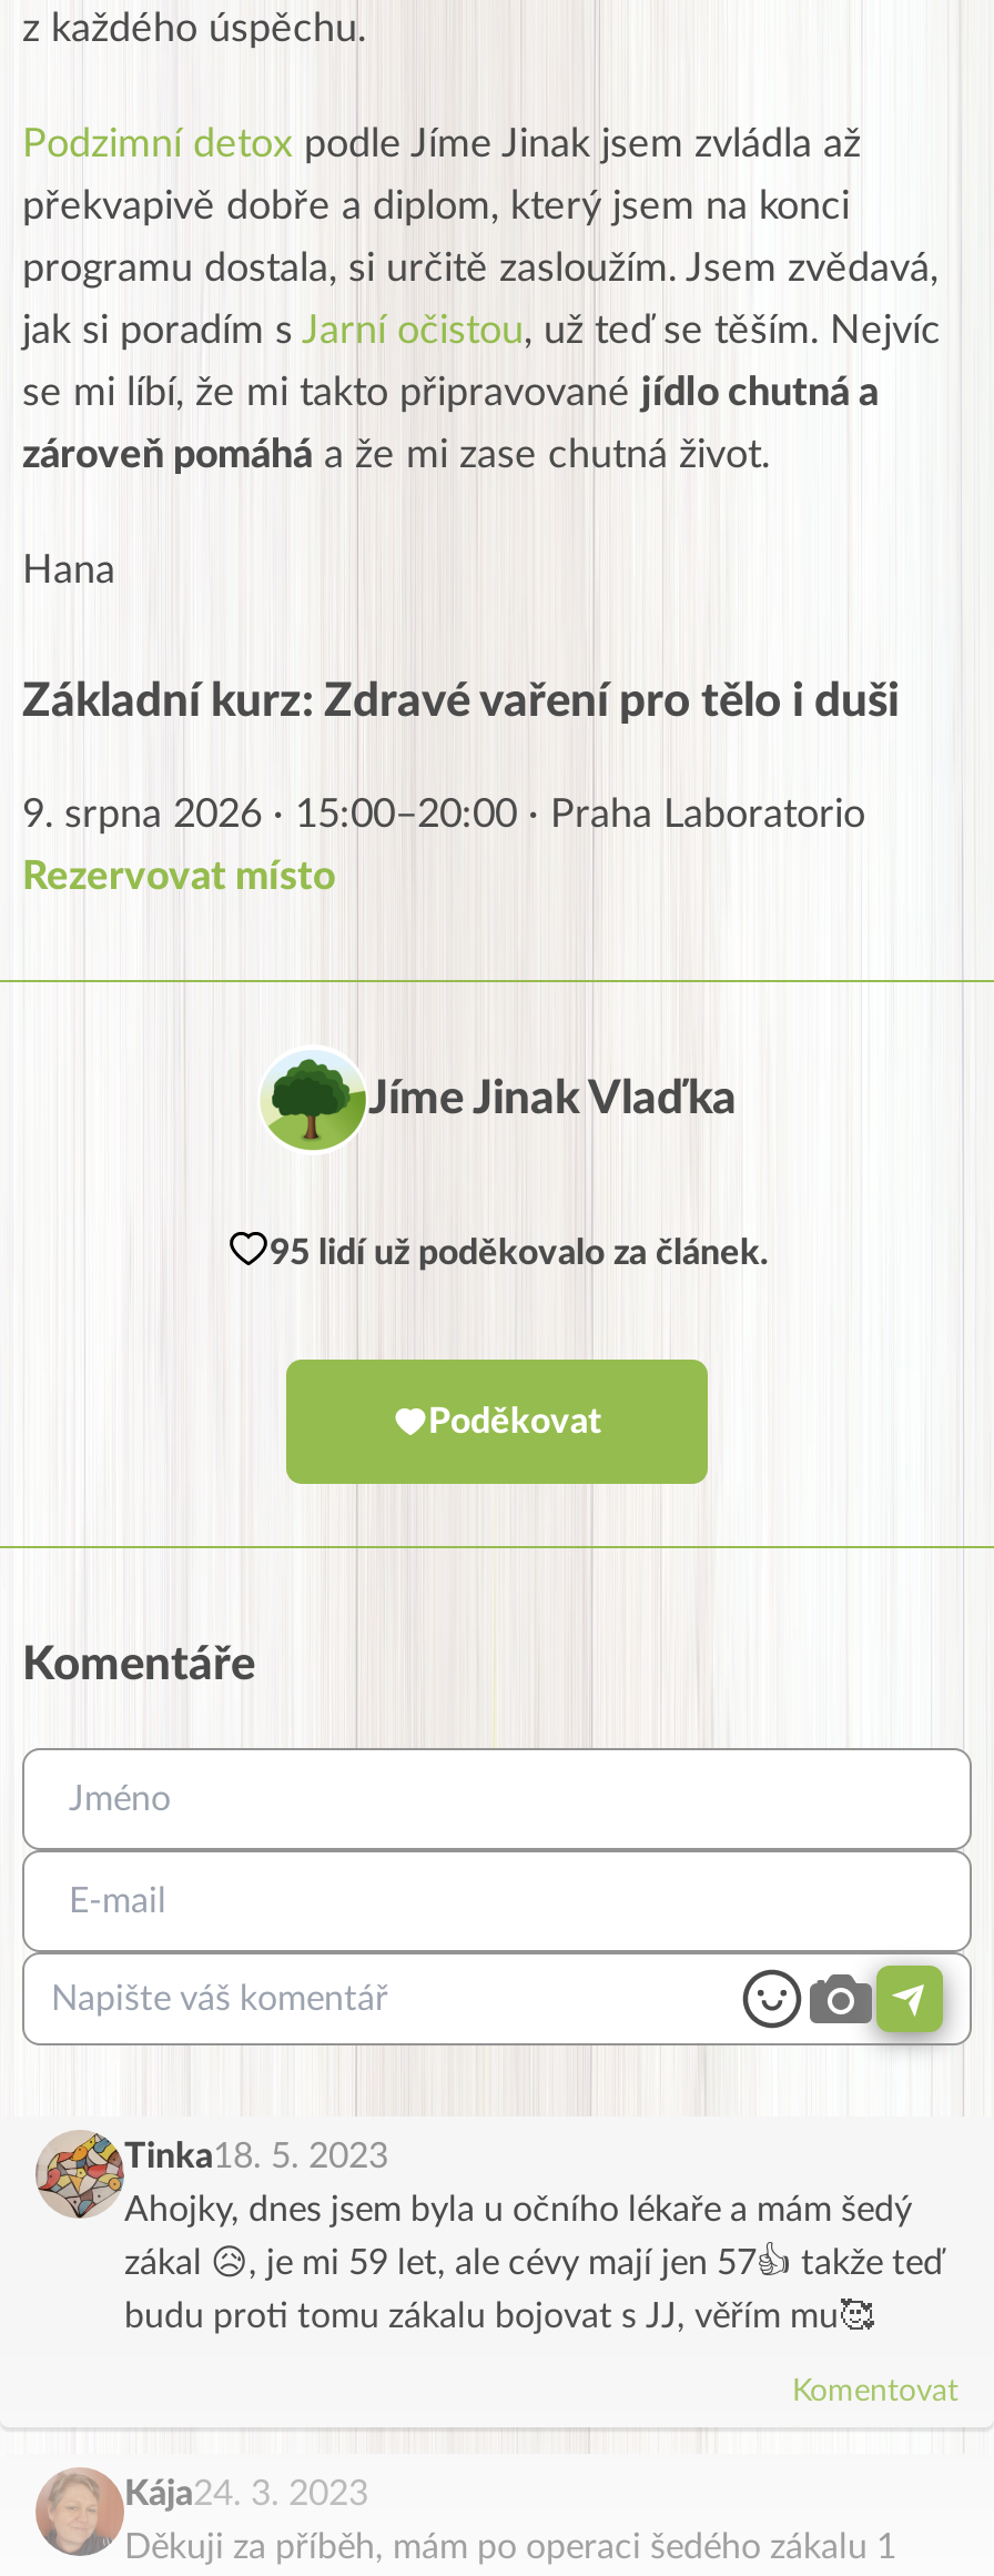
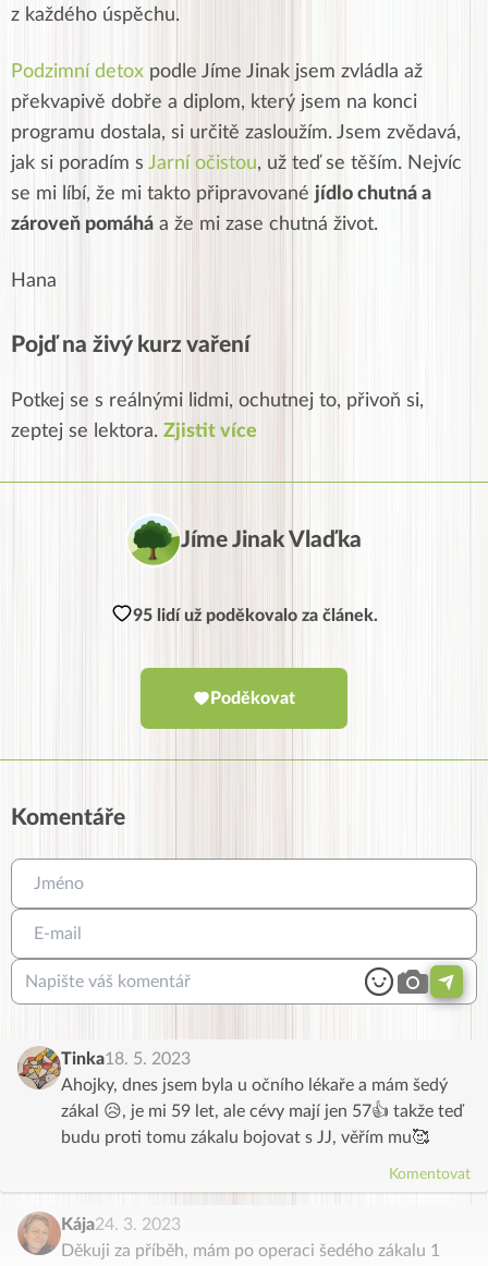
[22,678,899,724] Základní kurz: Zdravé vaření pro tělo i duši -> [11,334,249,357] Pojď na živý kurz vaření
[22,795,865,835] 9. srpna 2026 · 15:00–20:00 · Praha Laboratorio -> [11,391,424,411] Potkej se s reálnými lidmi, ochutnej to, přivoň si,
[22,857,335,897] Rezervovat místo -> [11,422,257,442] zeptej se lektora. Zjistit více

